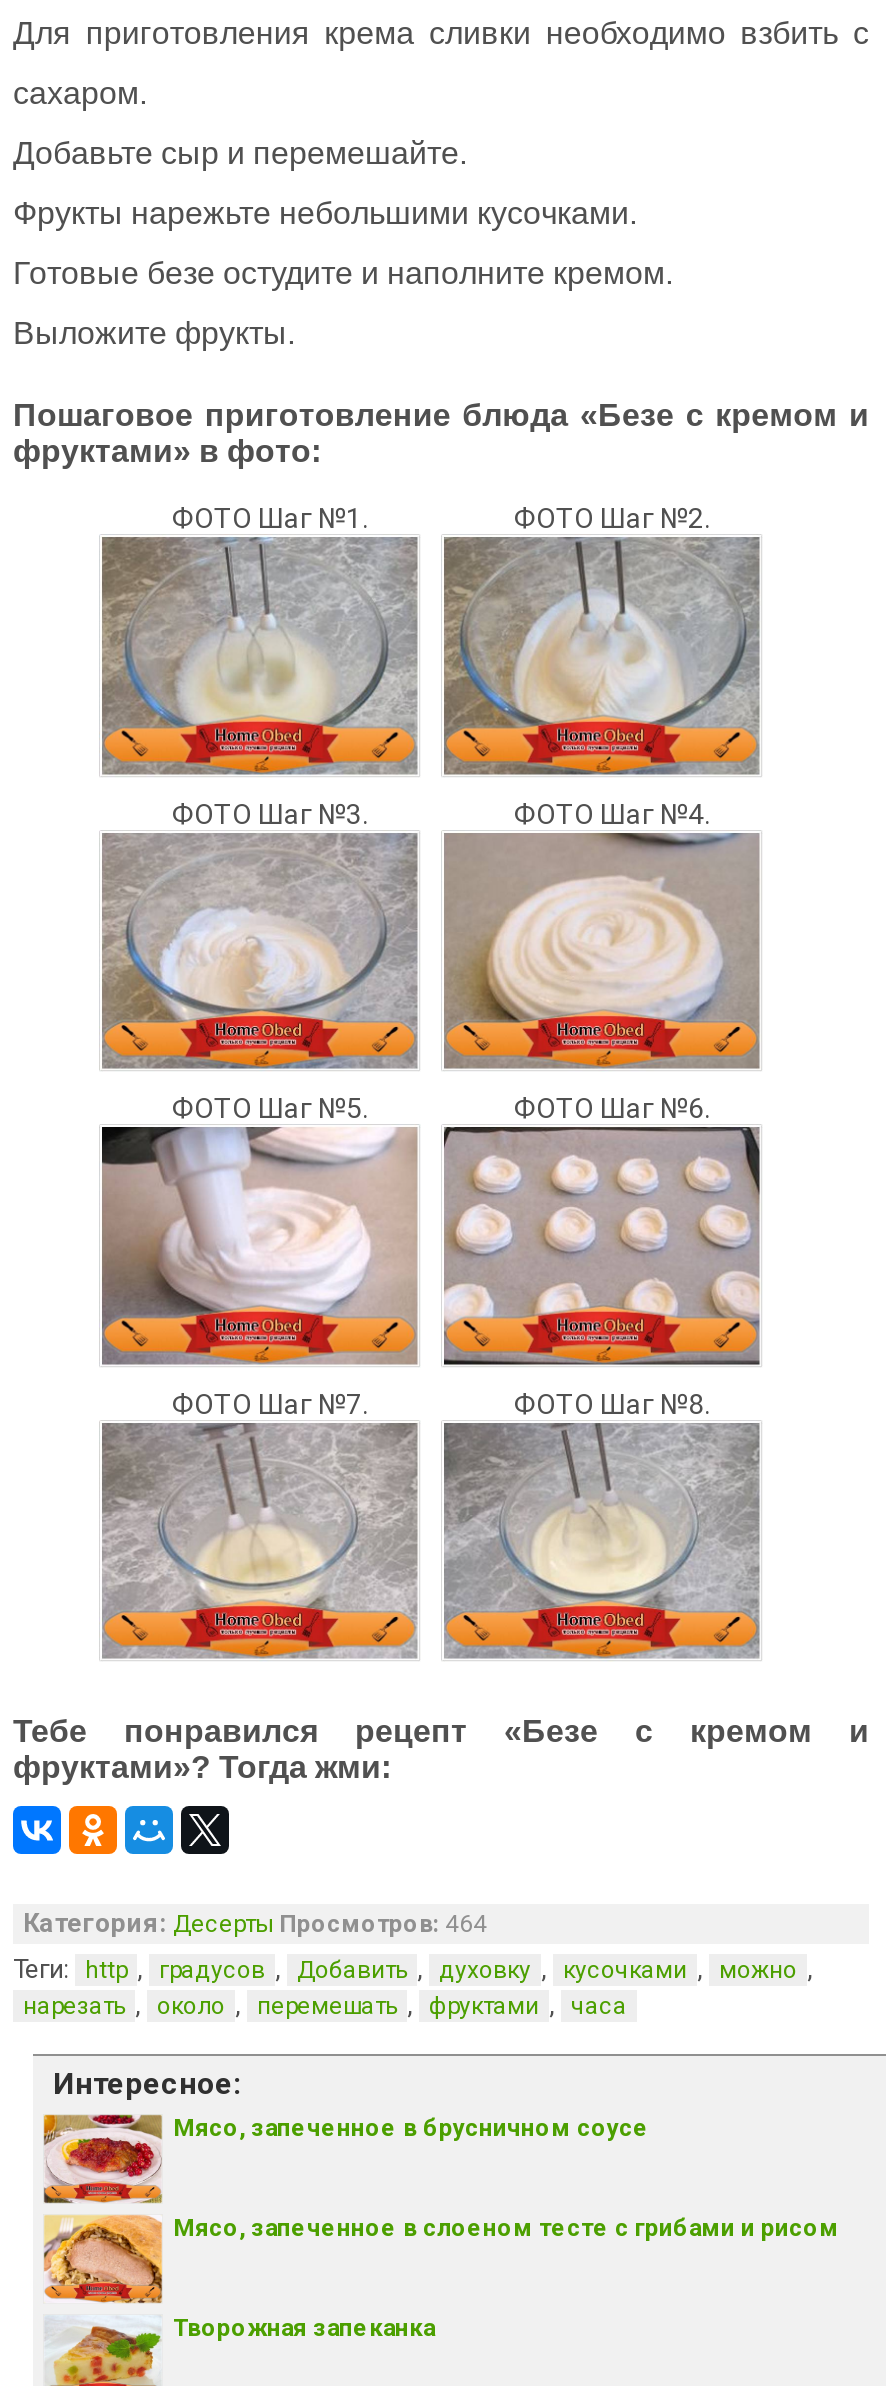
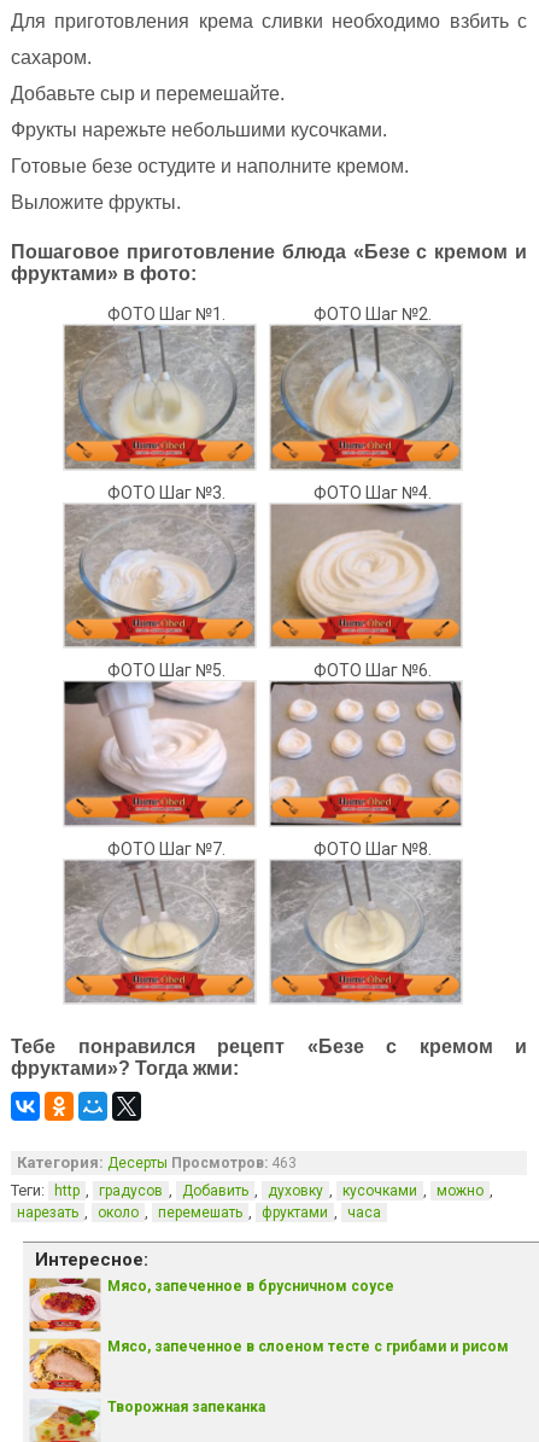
[23,1908,487,1938] Категория: Десерты Просмотров: 464 -> [17,1154,297,1172] Категория: Десерты Просмотров: 463

